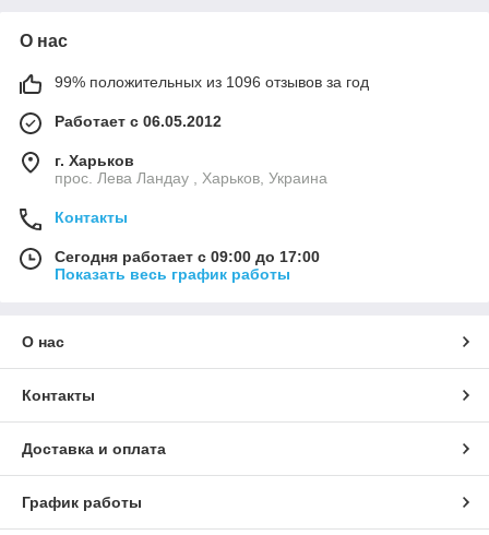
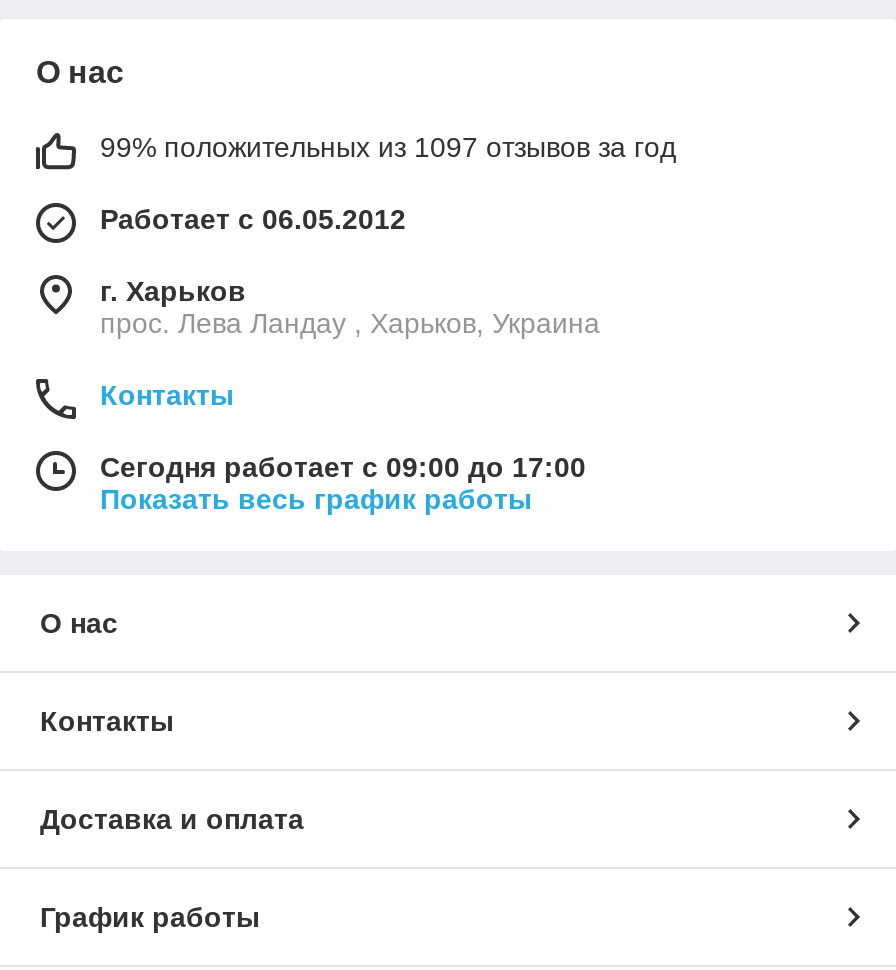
[55,74,369,91] 99% положительных из 1096 отзывов за год -> [100,132,676,164] 99% положительных из 1097 отзывов за год

